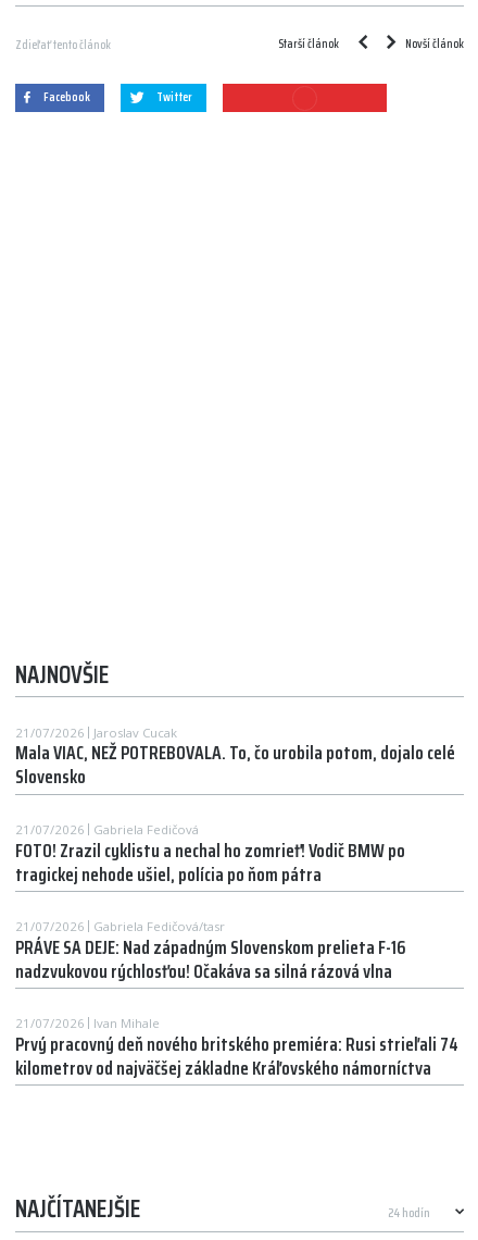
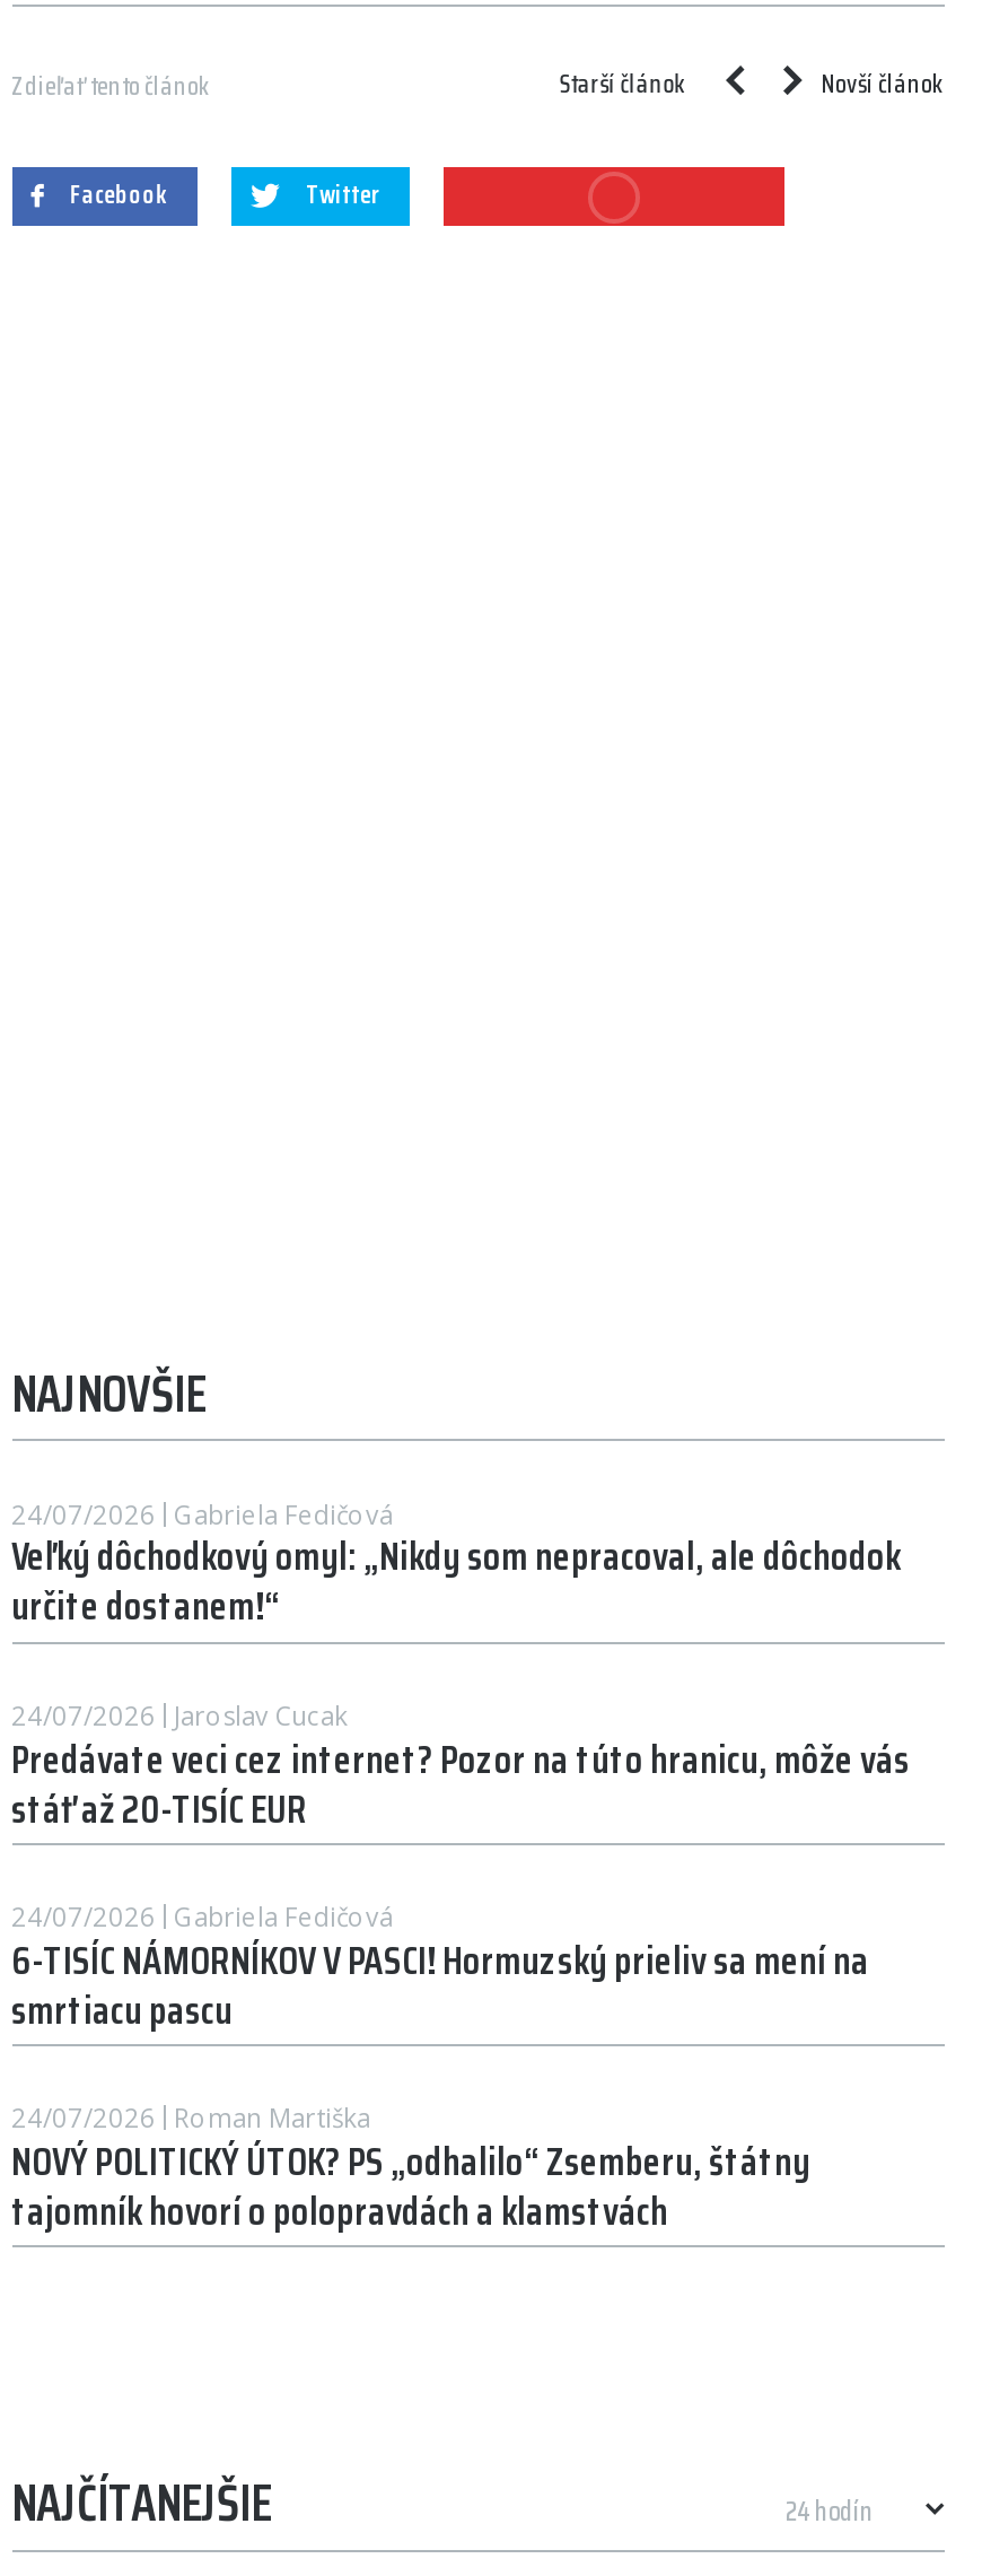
[15,724,455,792] 21/07/2026 Jaroslav Cucak | Mala VIAC, NEŽ POTREBOVALA. To, čo urobila potom, dojalo celé | Slovensko -> [11,1497,901,1638] 24/07/2026 Gabriela Fedičová | Veľký dôchodkový omyl: „Nikdy som nepracoval, ale dôchodok | určite dostanem!“
[15,821,405,889] 21/07/2026 Gabriela Fedičová | FOTO! Zrazil cyklistu a nechal ho zomrieť! Vodič BMW po | tragickej nehode ušiel, polícia po ňom pátra -> [11,1698,910,1840] 24/07/2026 Jaroslav Cucak | Predávate veci cez internet? Pozor na túto hranicu, môže vás | stáť až 20-TISÍC EUR
[15,918,406,986] 21/07/2026 Gabriela Fedičová/tasr | PRÁVE SA DEJE: Nad západným Slovenskom prelieta F-16 | nadzvukovou rýchlosťou! Očakáva sa silná rázová vlna -> [11,1900,869,2041] 24/07/2026 Gabriela Fedičová | 6-TISÍC NÁMORNÍKOV V PASCI! Hormuzský prieliv sa mení na | smrtiacu pascu
[15,1015,458,1083] 21/07/2026 Ivan Mihale | Prvý pracovný deň nového britského premiéra: Rusi strieľali 74 | kilometrov od najväčšej základne Kráľovského námorníctva -> [11,2101,810,2243] 24/07/2026 Roman Martiška | NOVÝ POLITICKÝ ÚTOK? PS „odhalilo“ Zsemberu, štátny | tajomník hovorí o polopravdách a klamstvách

